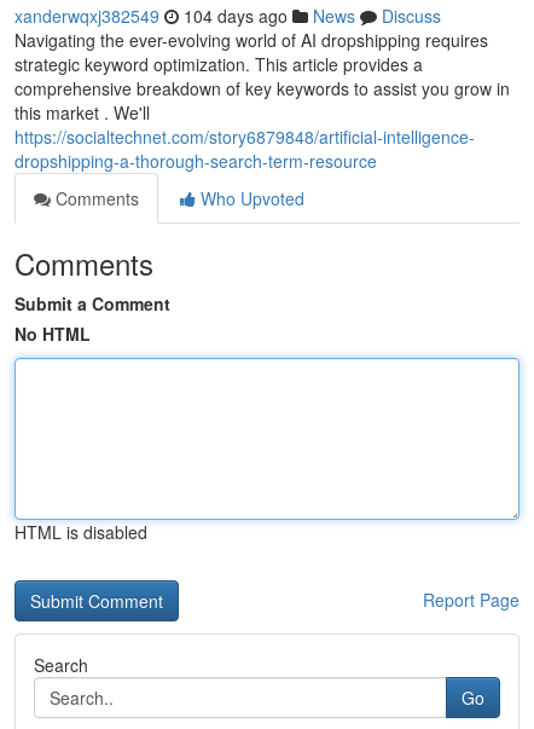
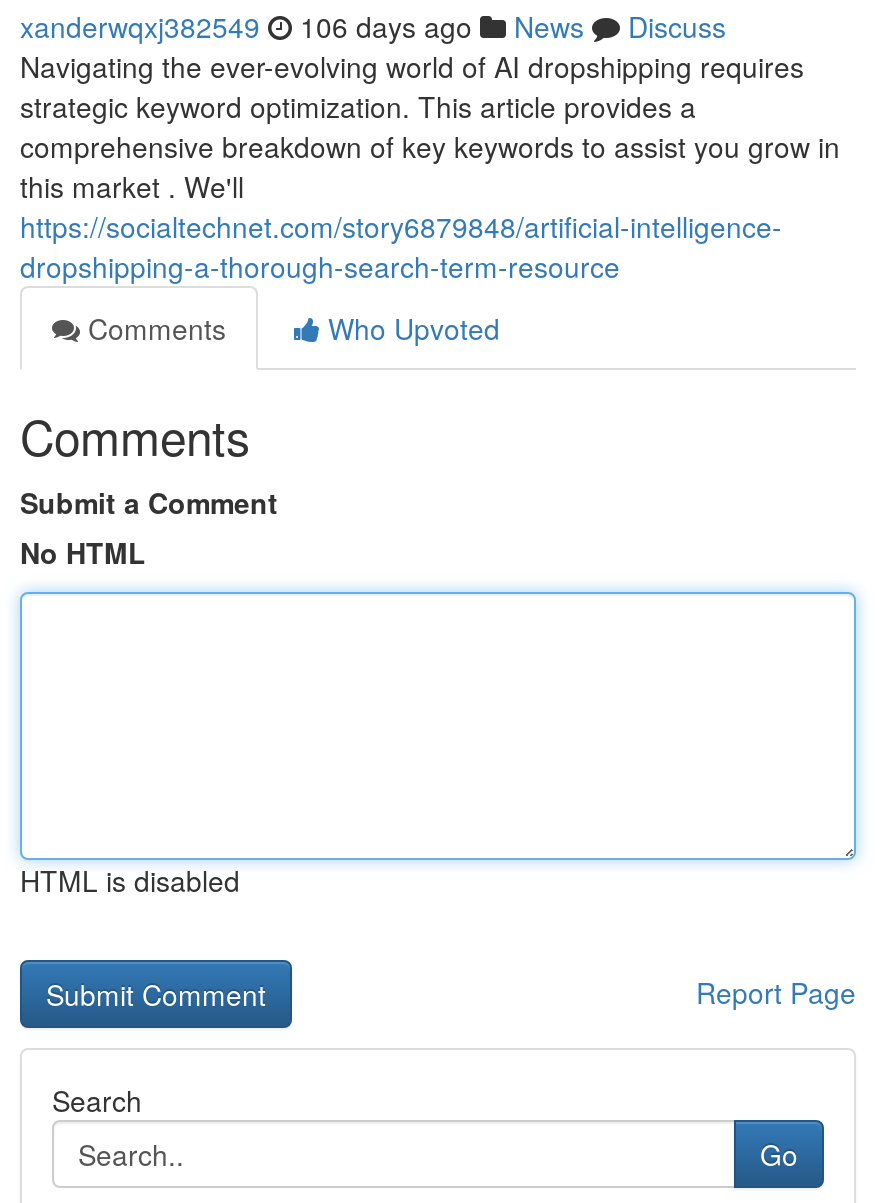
[14,4,441,28] xanderwqxj382549 104 days ago News Discuss -> [20,6,726,46] xanderwqxj382549 106 days ago News Discuss

